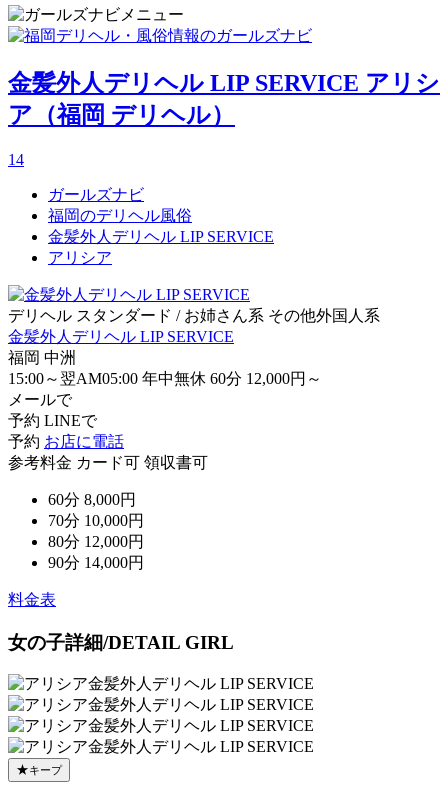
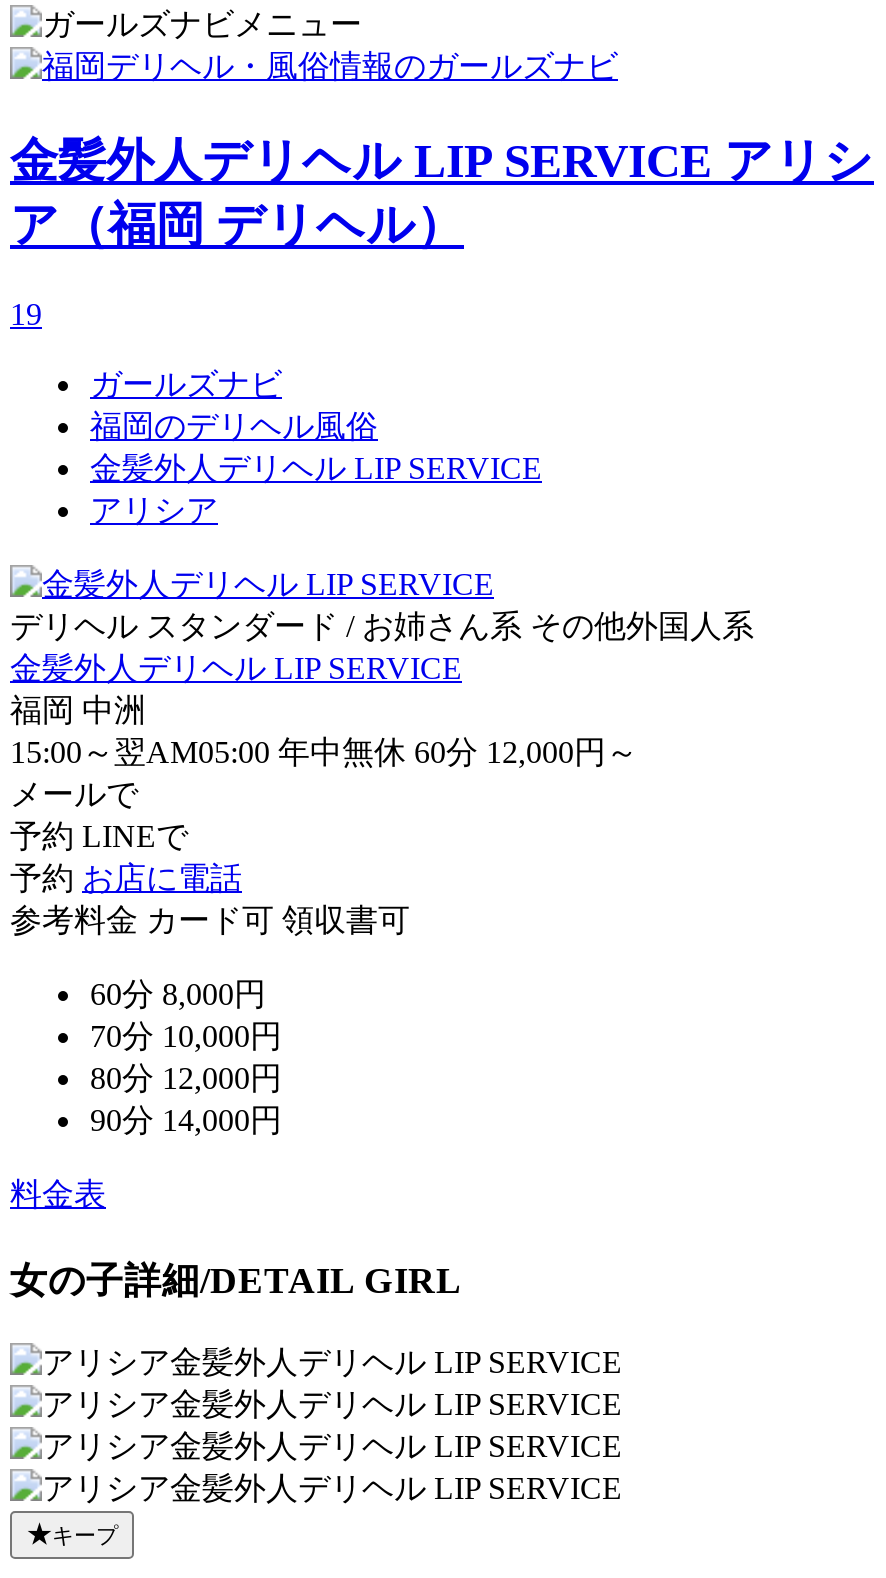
[8,151,24,168] 14 -> [10,297,42,331] 19

